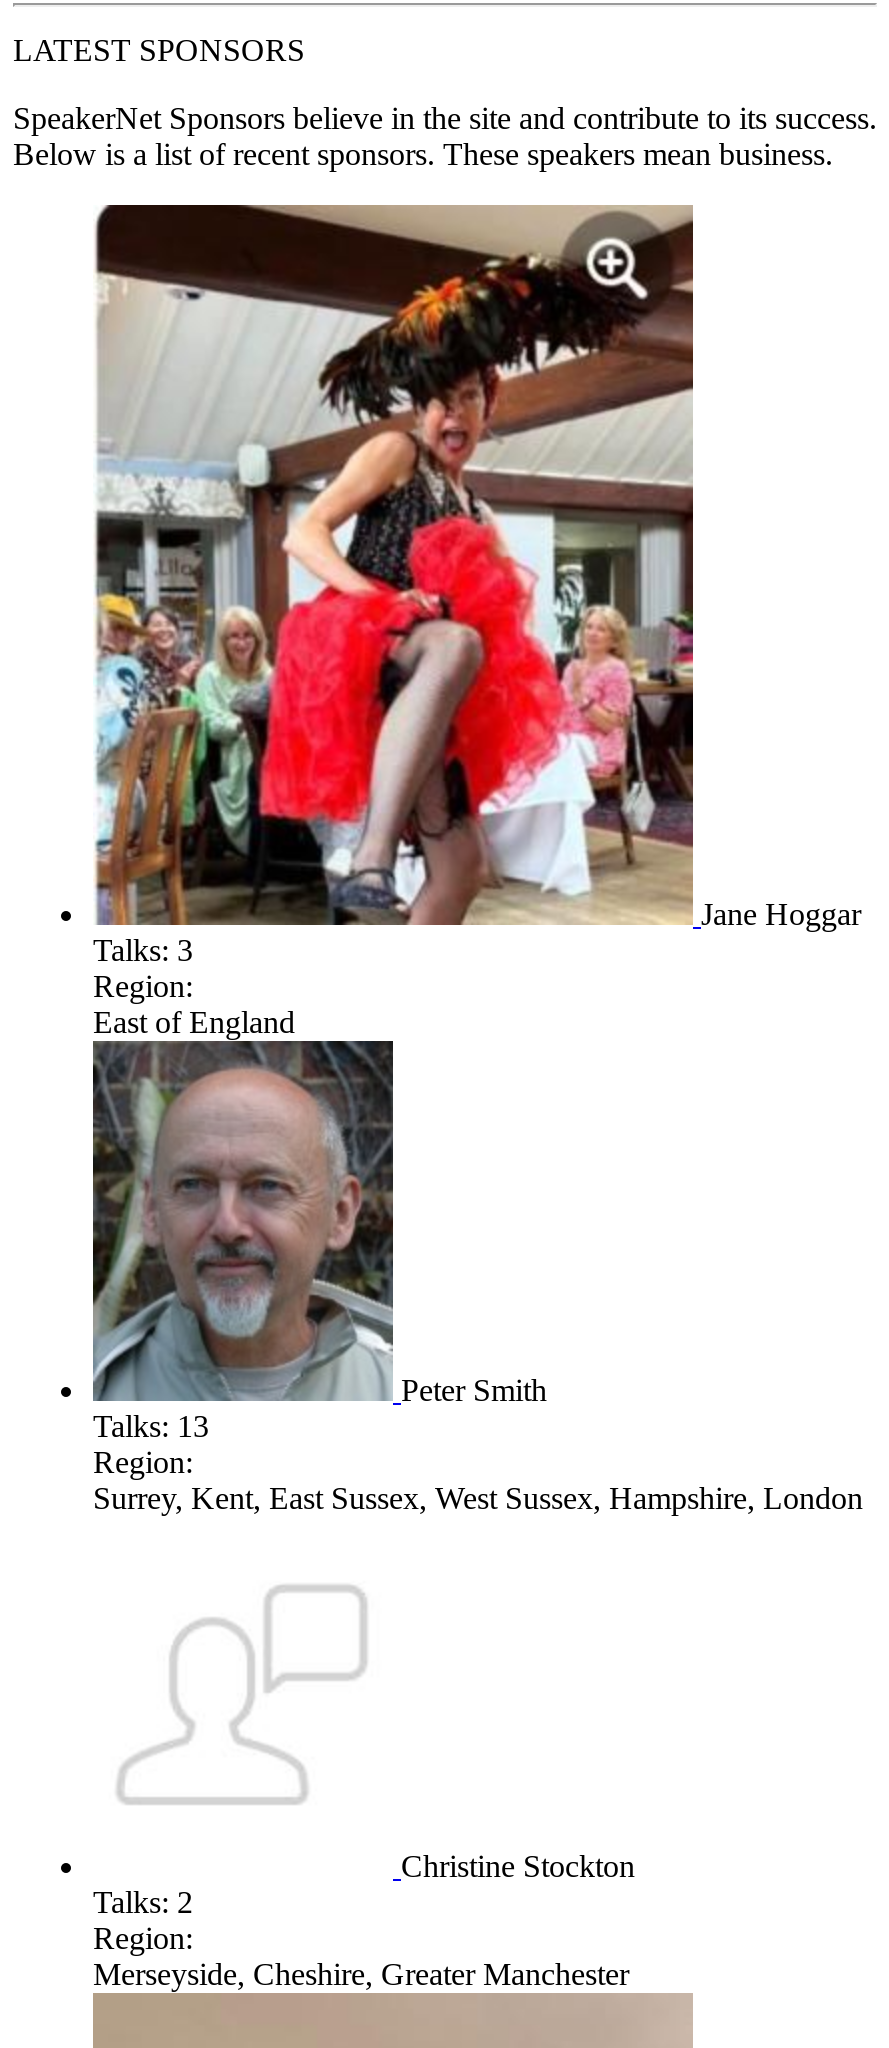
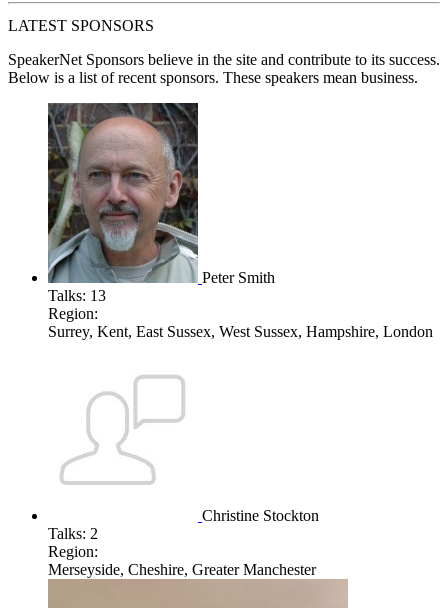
[93,205,861,1040] [image] | Jane Hoggar | Talks: 3 | Region: | East of England -> none

